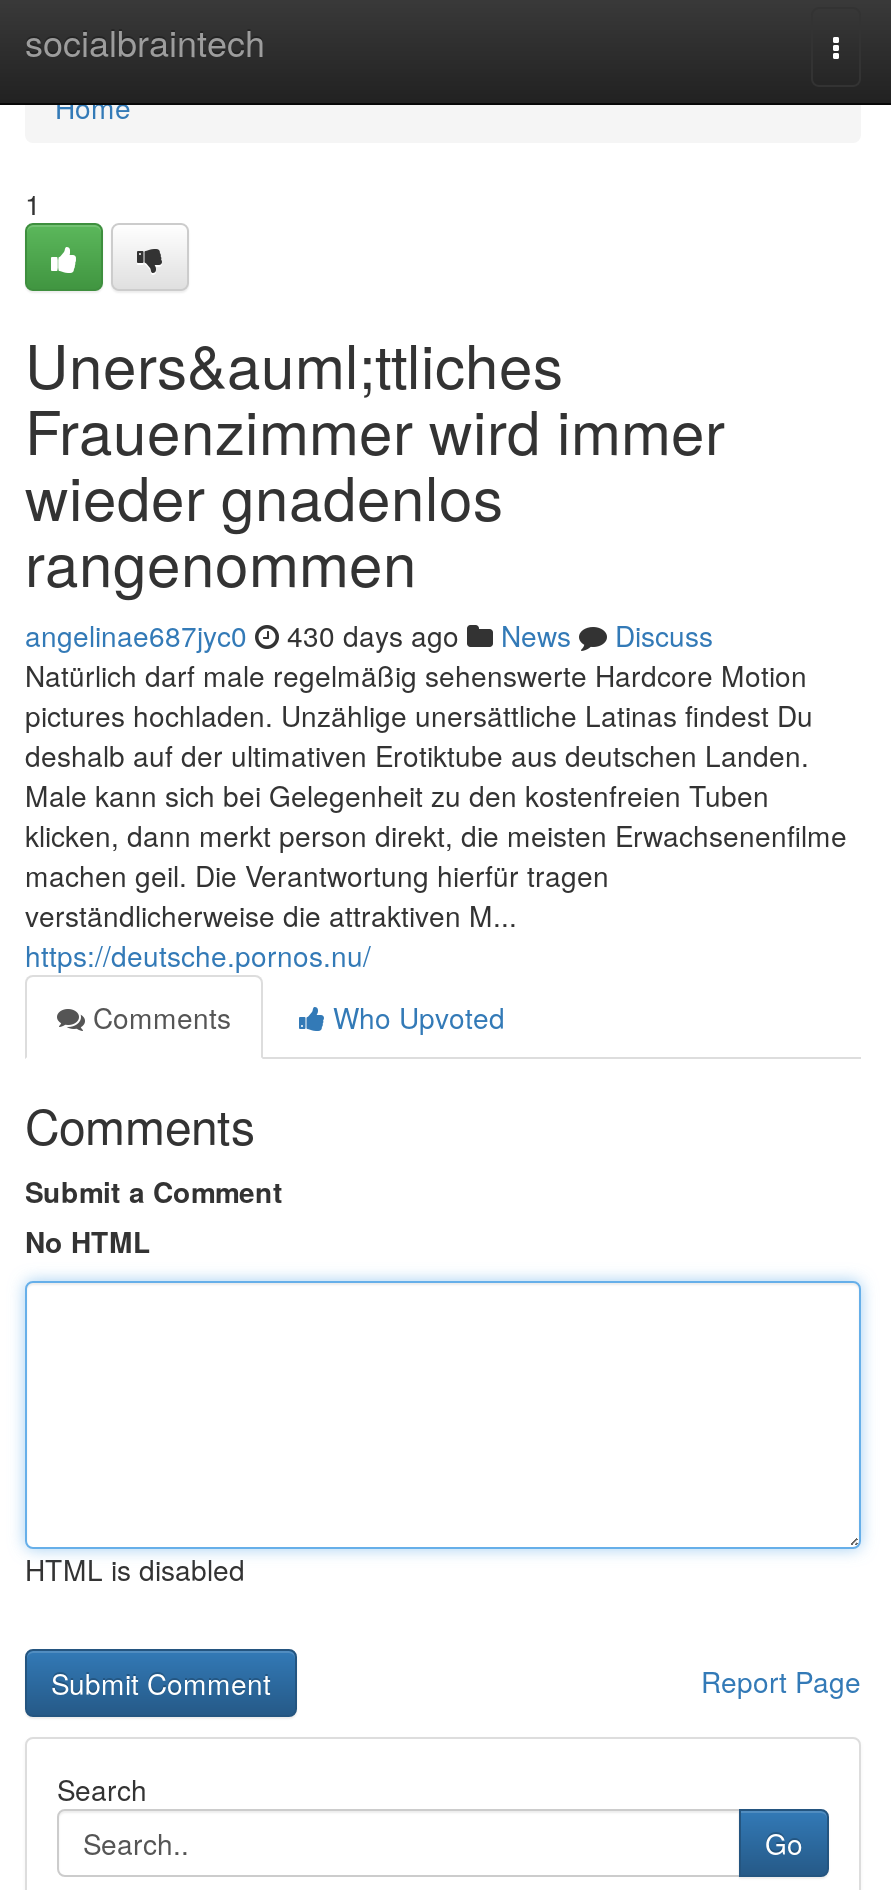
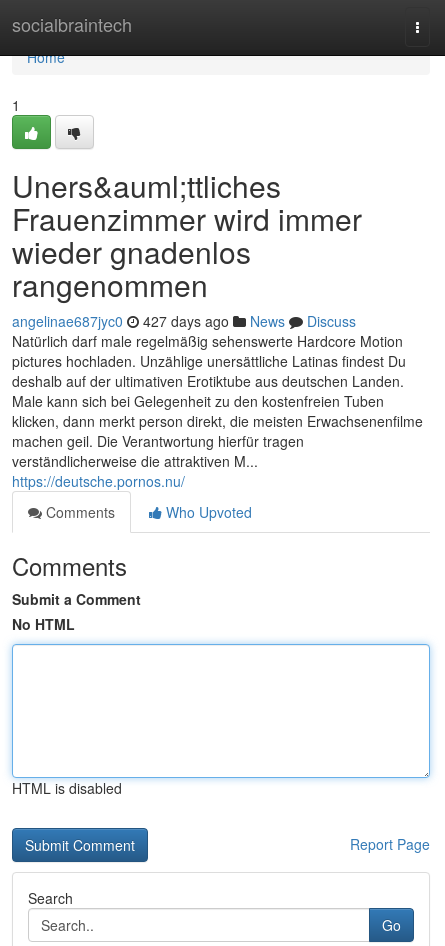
[25,615,713,655] angelinae687jyc0 430 days ago News Discuss -> [12,311,356,331] angelinae687jyc0 427 days ago News Discuss

